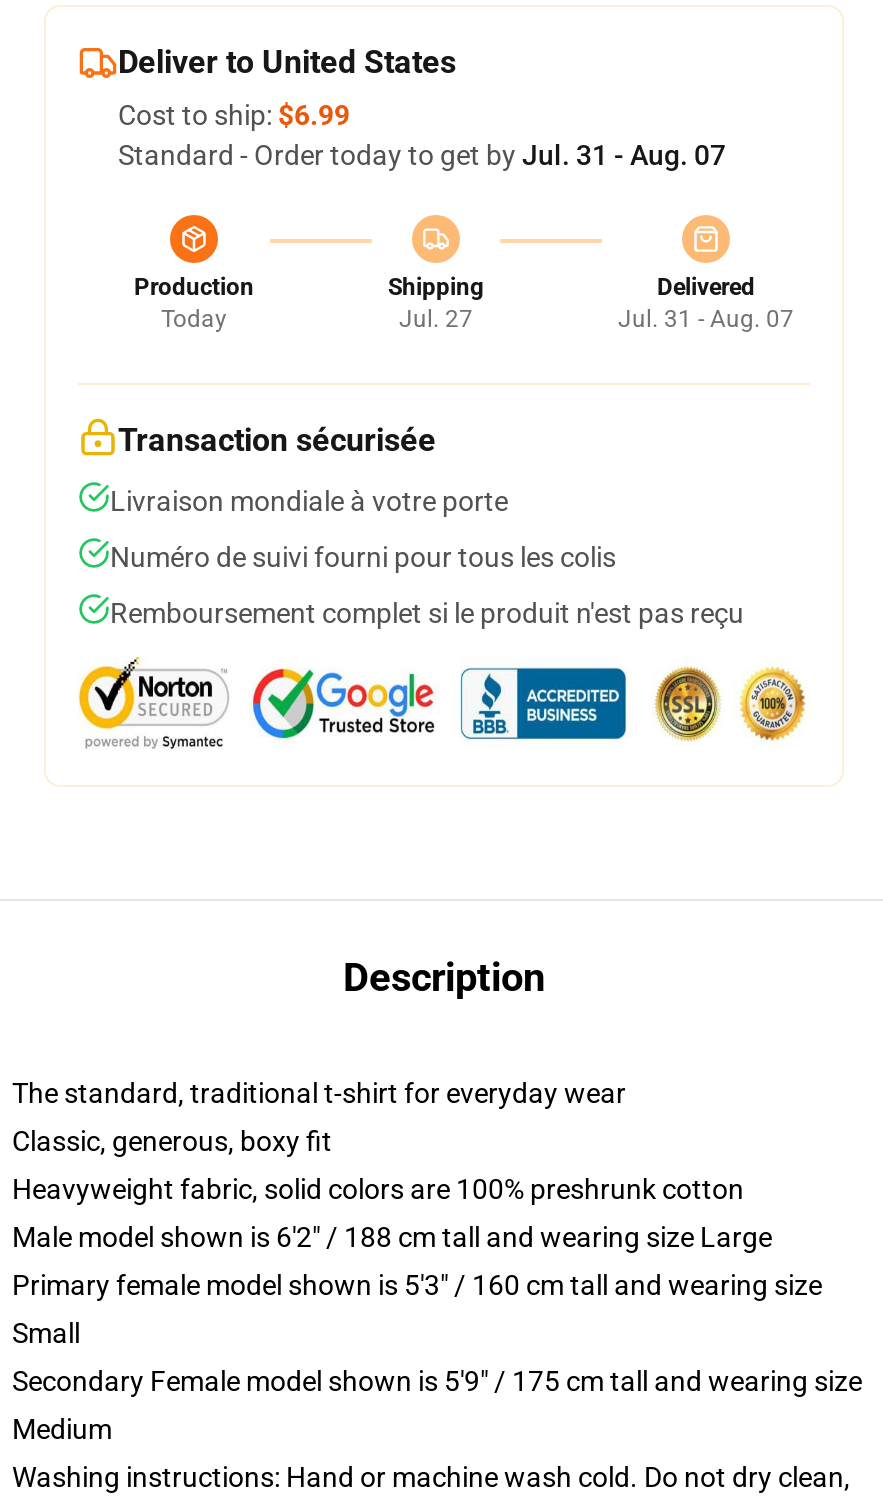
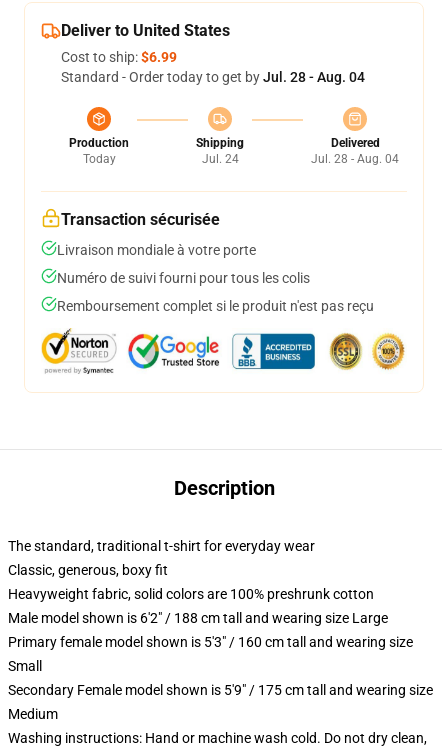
[118,139,726,171] Standard - Order today to get by Jul. 31 - Aug. 07 -> [61,69,365,85] Standard - Order today to get by Jul. 28 - Aug. 04
[399,305,473,333] Jul. 27 -> [201,152,238,166] Jul. 24
[618,305,794,333] Jul. 31 - Aug. 07 -> [311,152,399,166] Jul. 28 - Aug. 04

